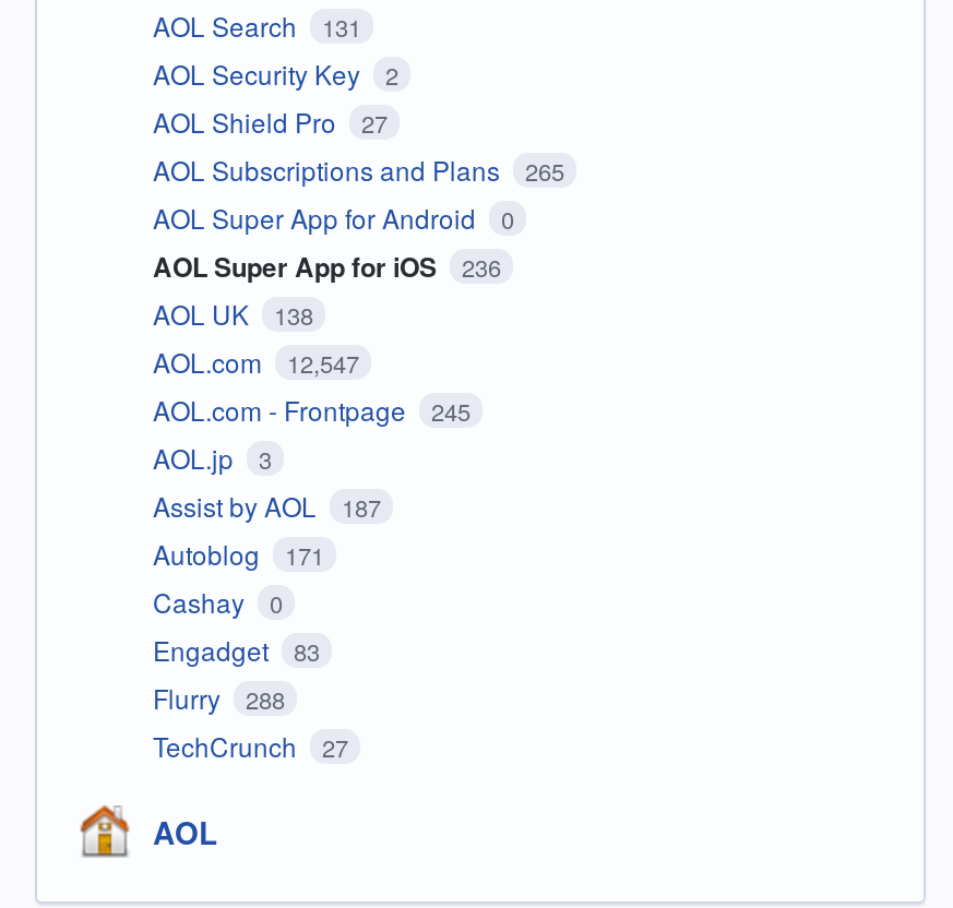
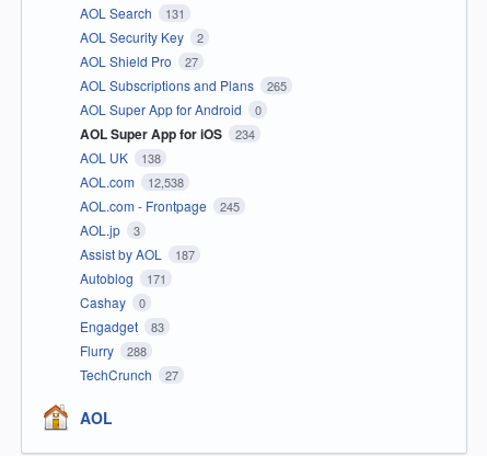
[153,247,501,287] AOL Super App for iOS 236 -> [80,124,254,144] AOL Super App for iOS 234
[153,343,359,380] AOL.com 12,547 -> [80,172,183,191] AOL.com 12,538

